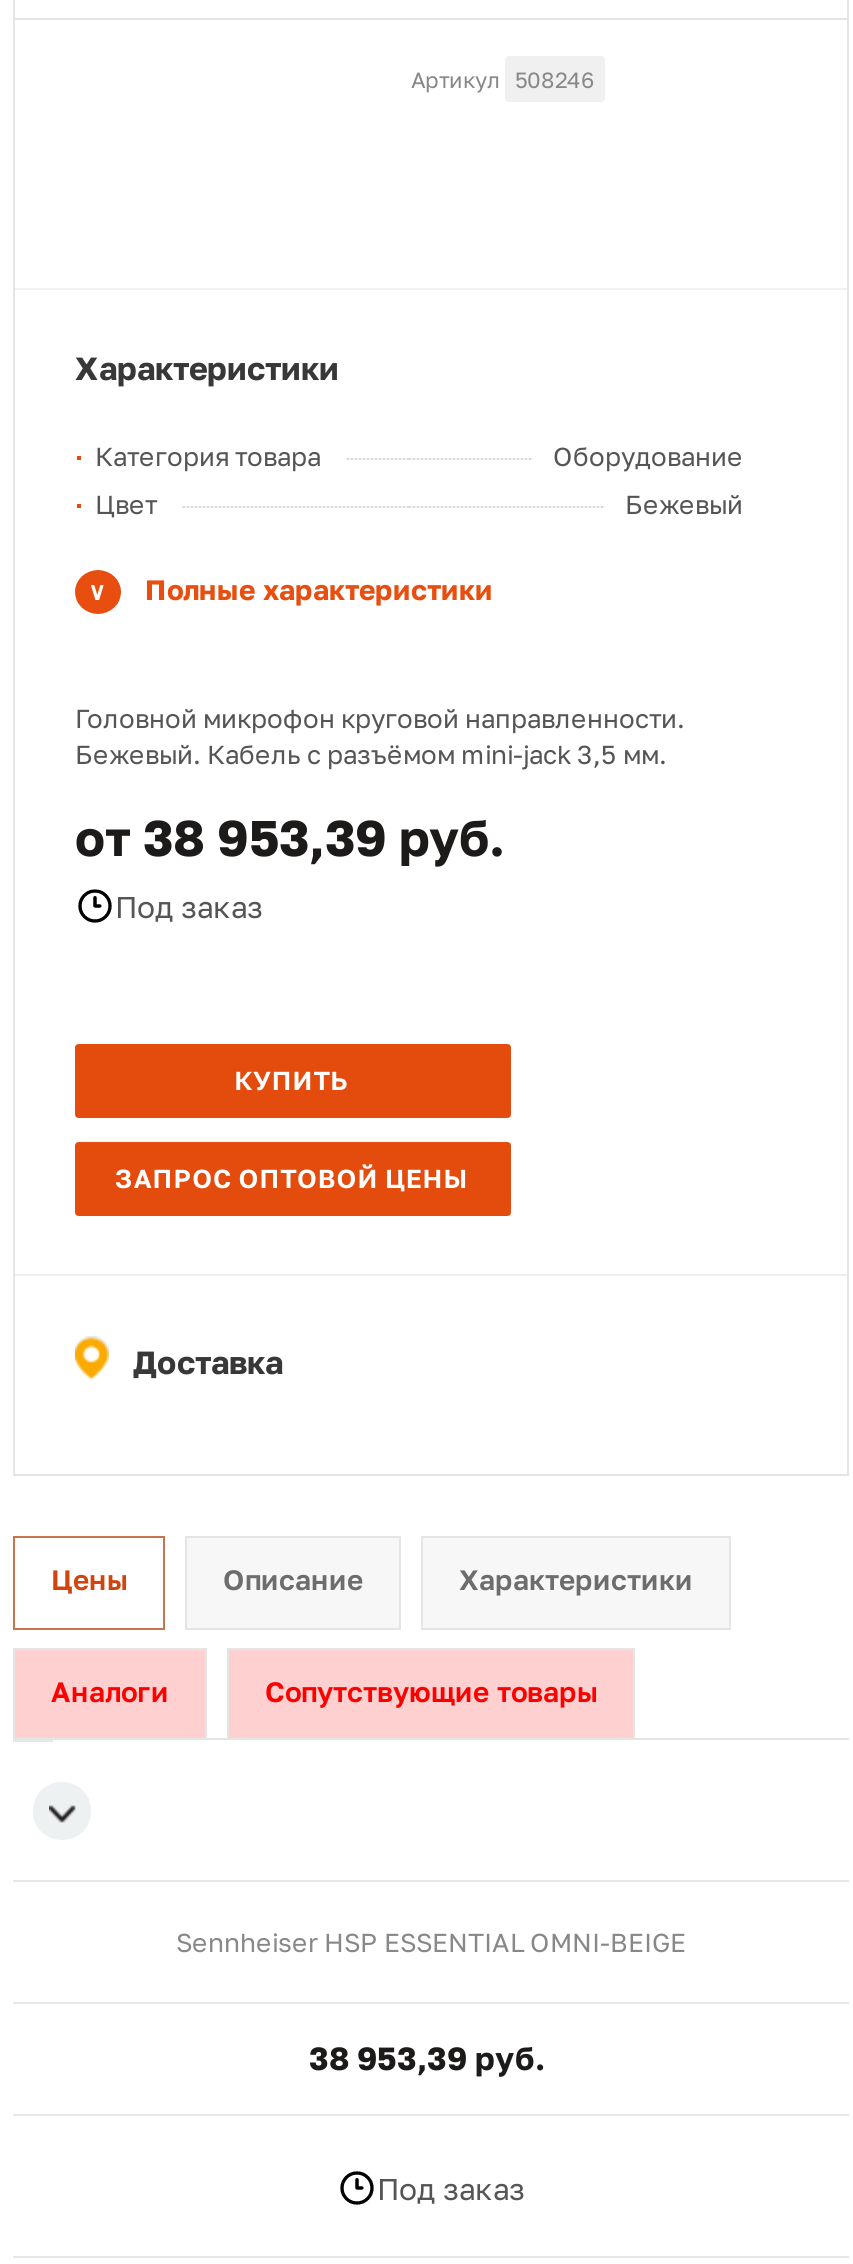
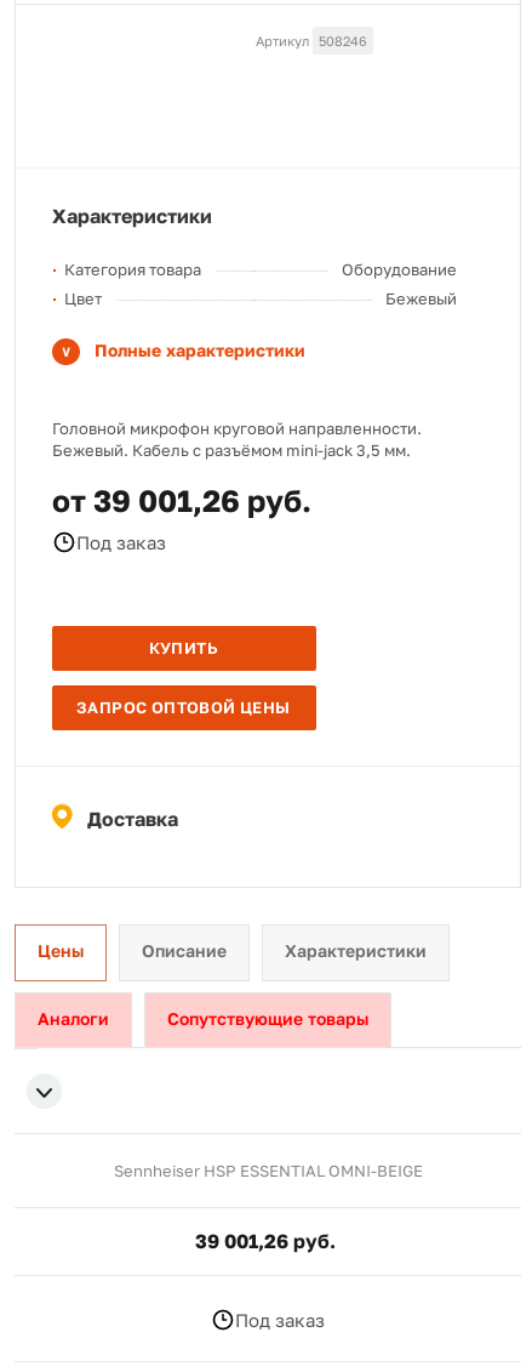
[75,806,505,868] от 38 953,39 руб. -> [52,482,311,519] от 39 001,26 руб.
[309,2038,545,2078] 38 953,39 руб. -> [195,1229,336,1253] 39 001,26 руб.

